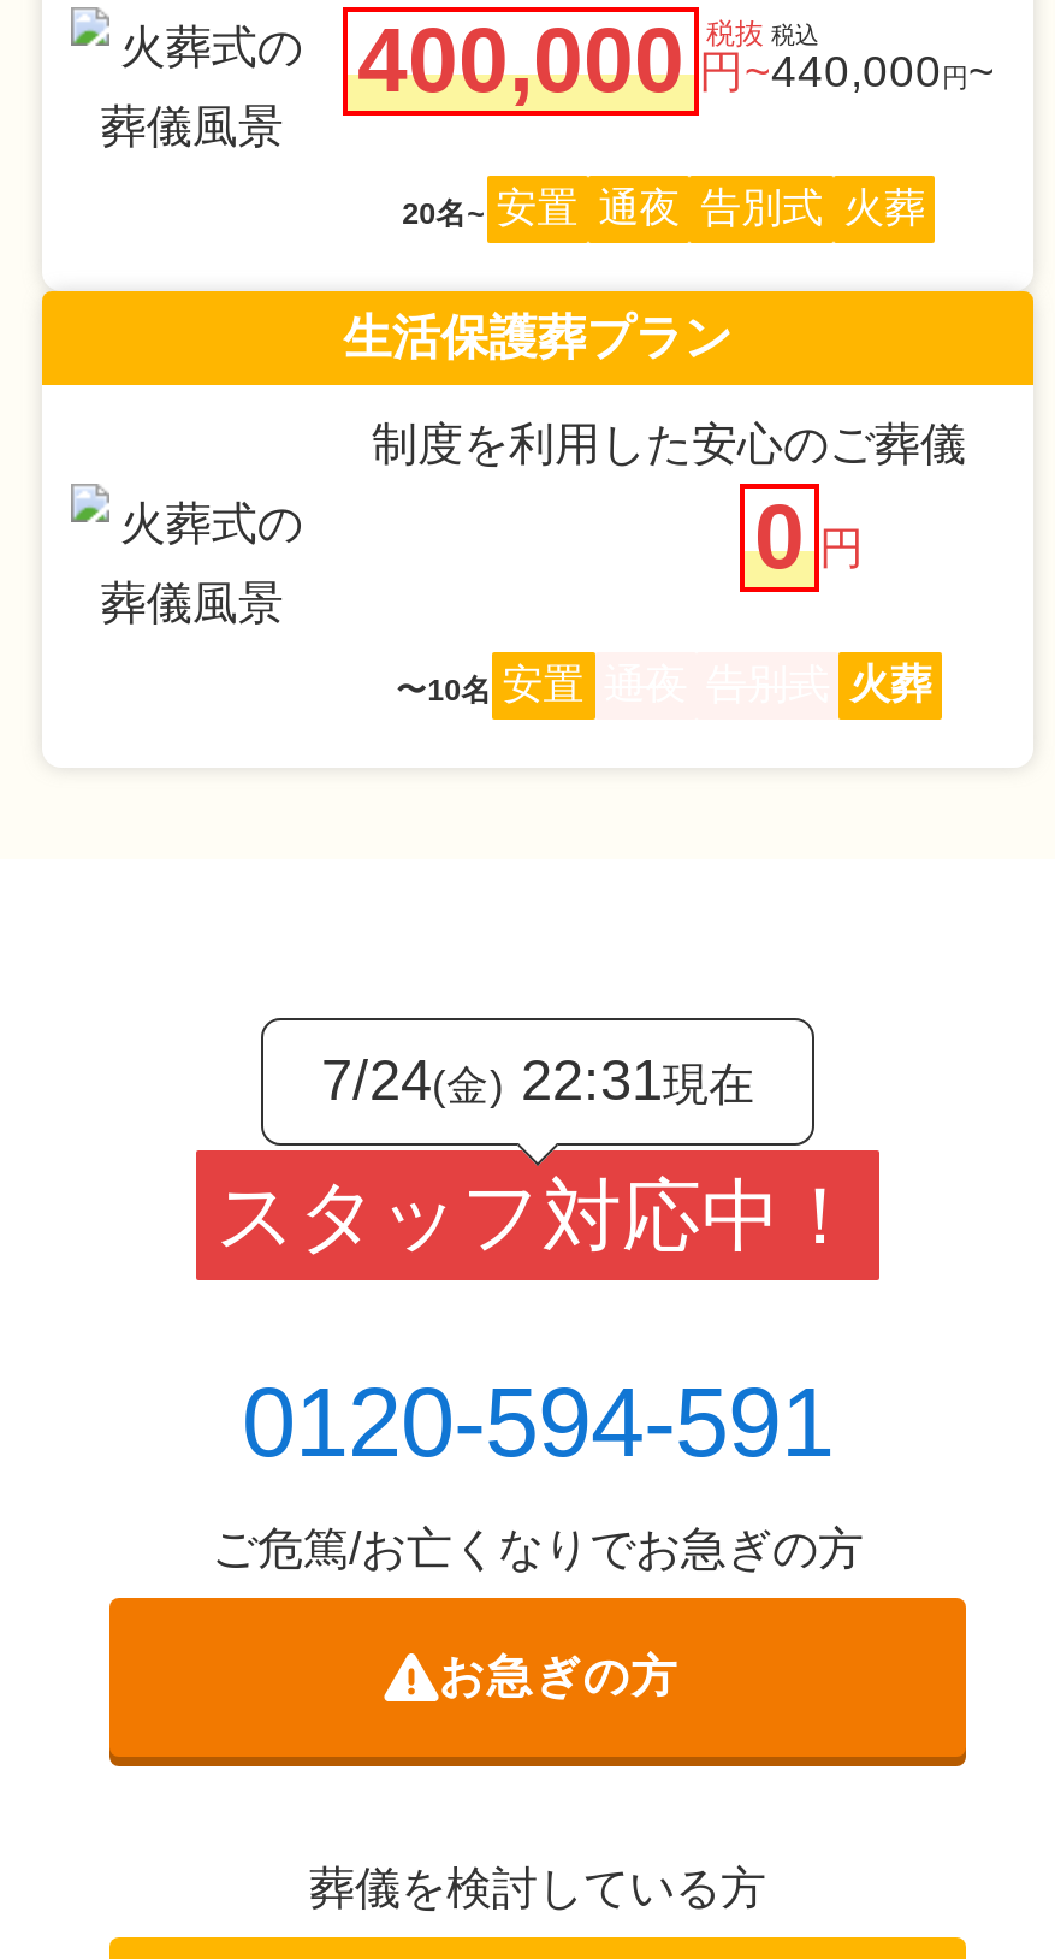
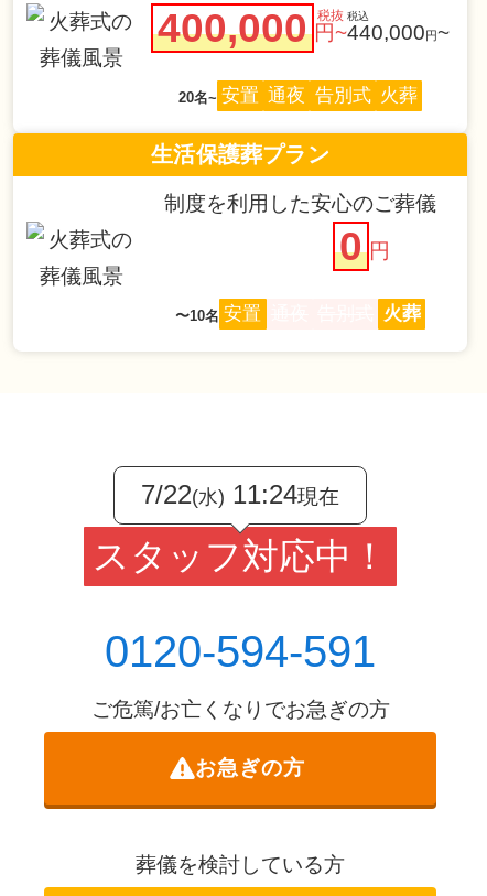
[321,1050,754,1113] 7/24(金) 22:31現在 -> [141,481,339,509] 7/22(水) 11:24現在

